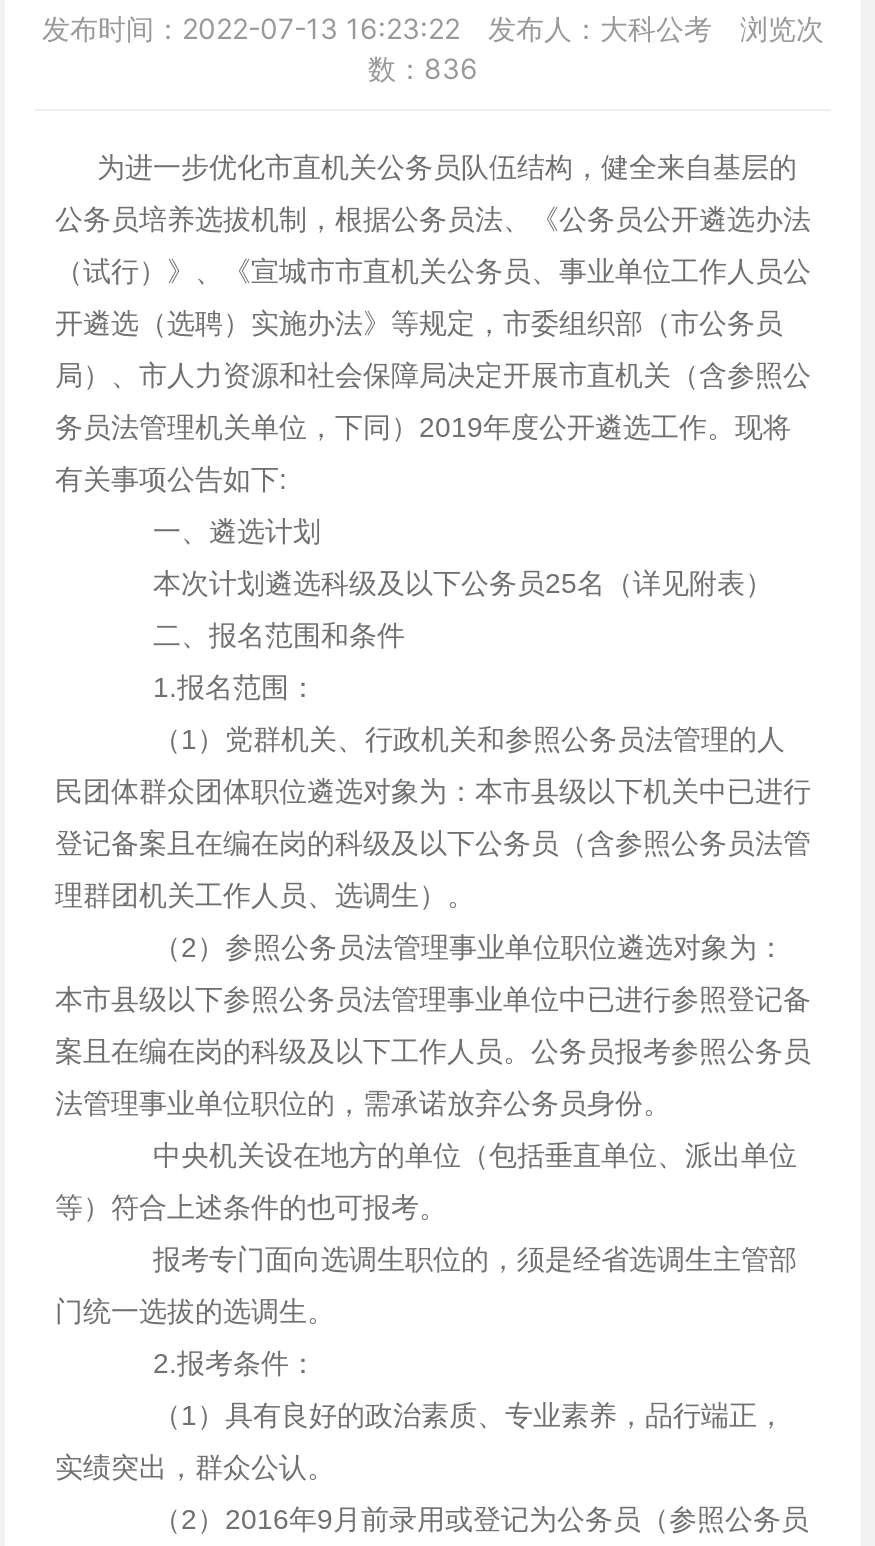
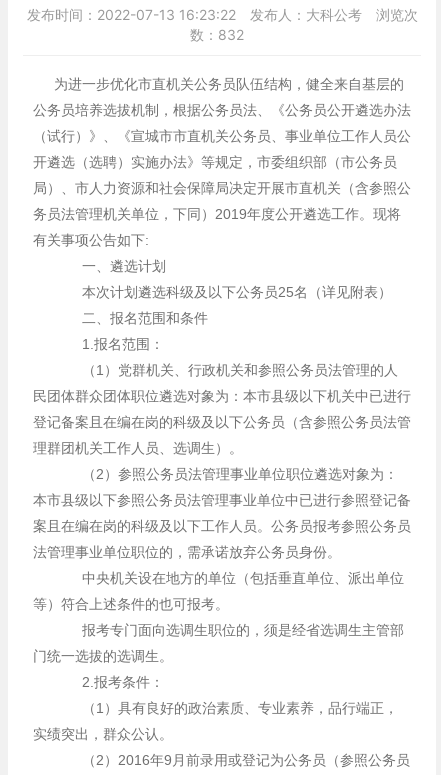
[368,52,478,86] 数：836 -> [190,26,244,43] 数：832

